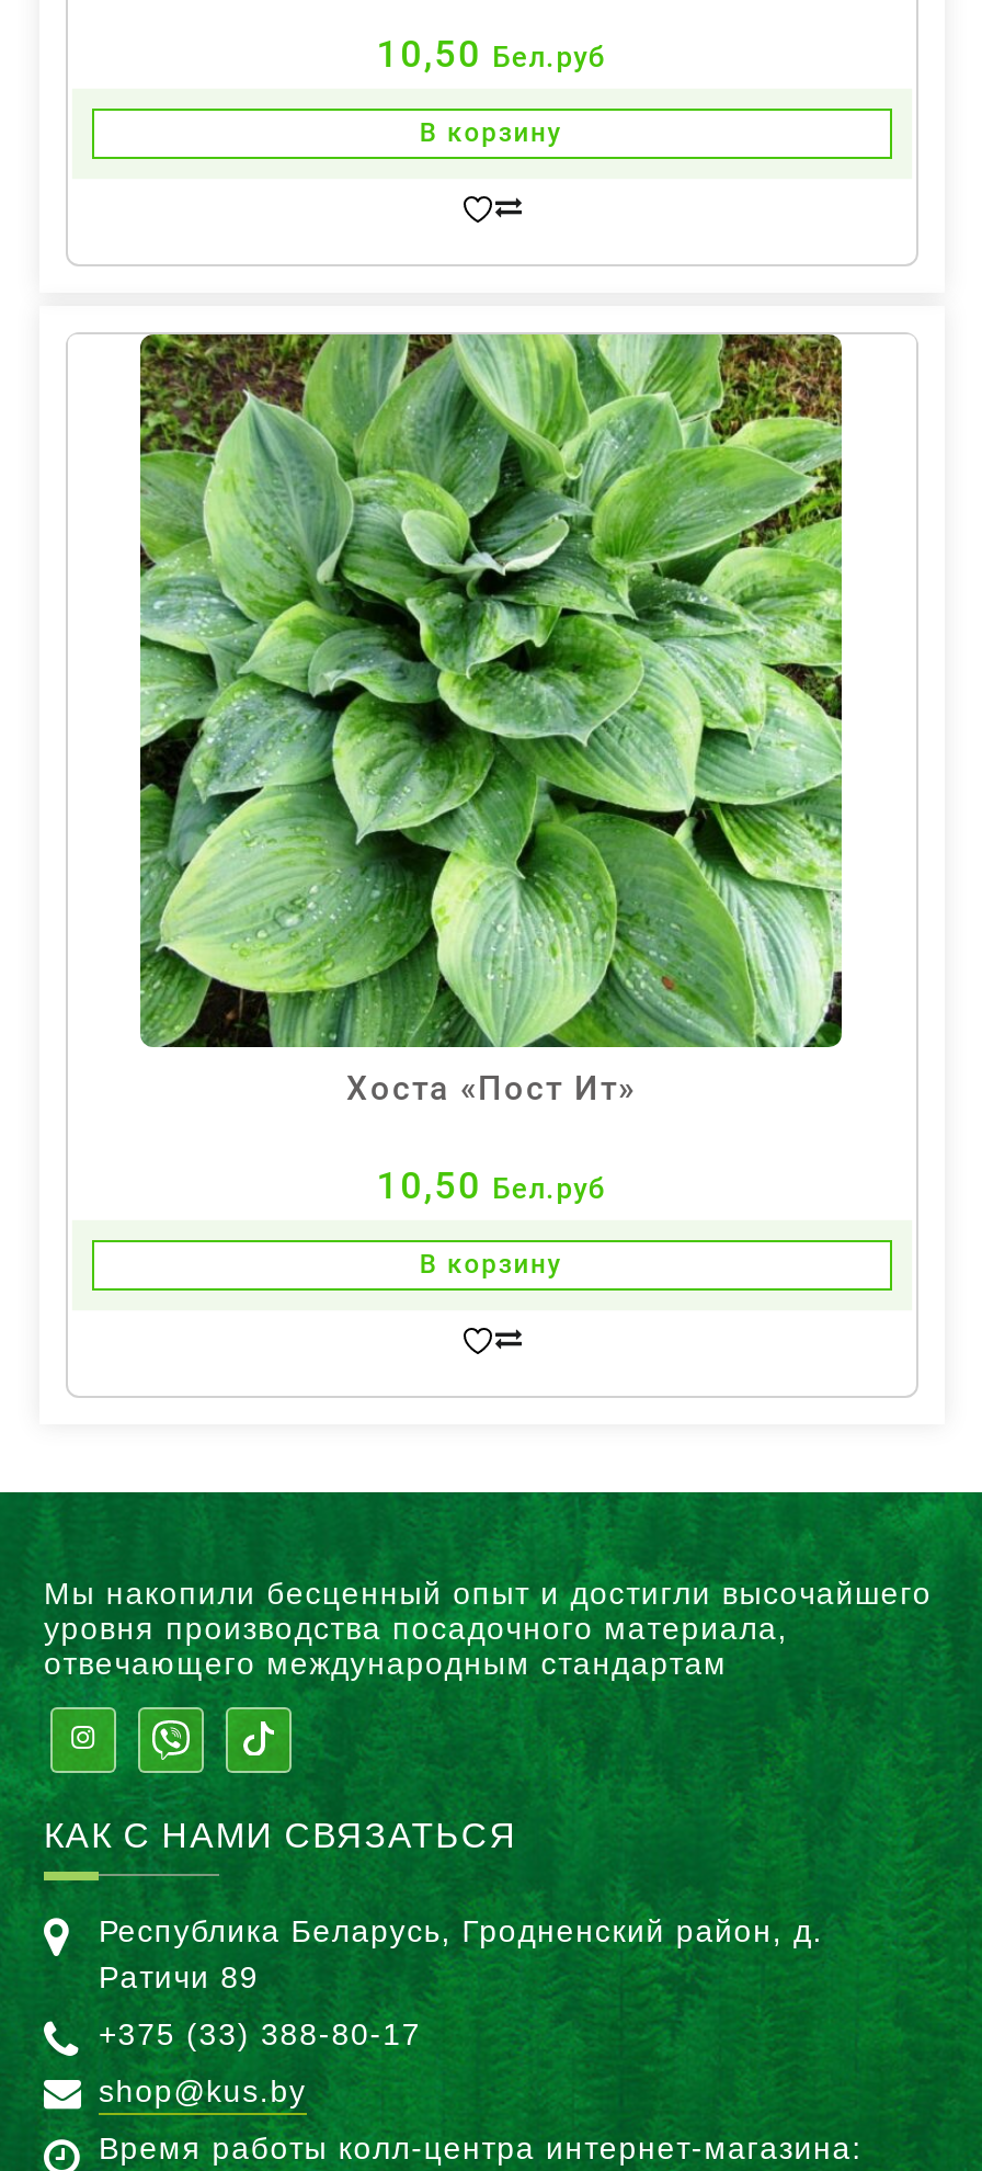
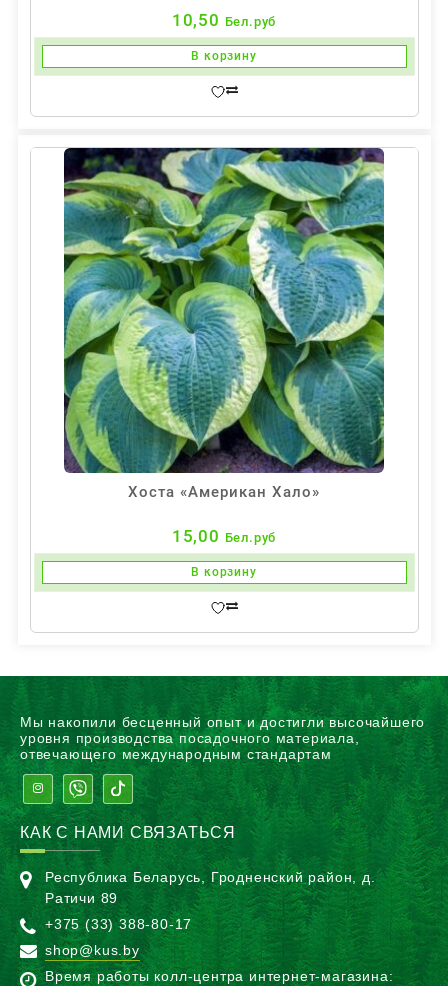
[138,331,844,1108] [image] | Хоста «Пост Ит» -> [63,147,385,501] [image] | Хоста «Американ Хало»
[377,1162,605,1206] 10,50 Бел.руб -> [172,526,276,546] 15,00 Бел.руб

